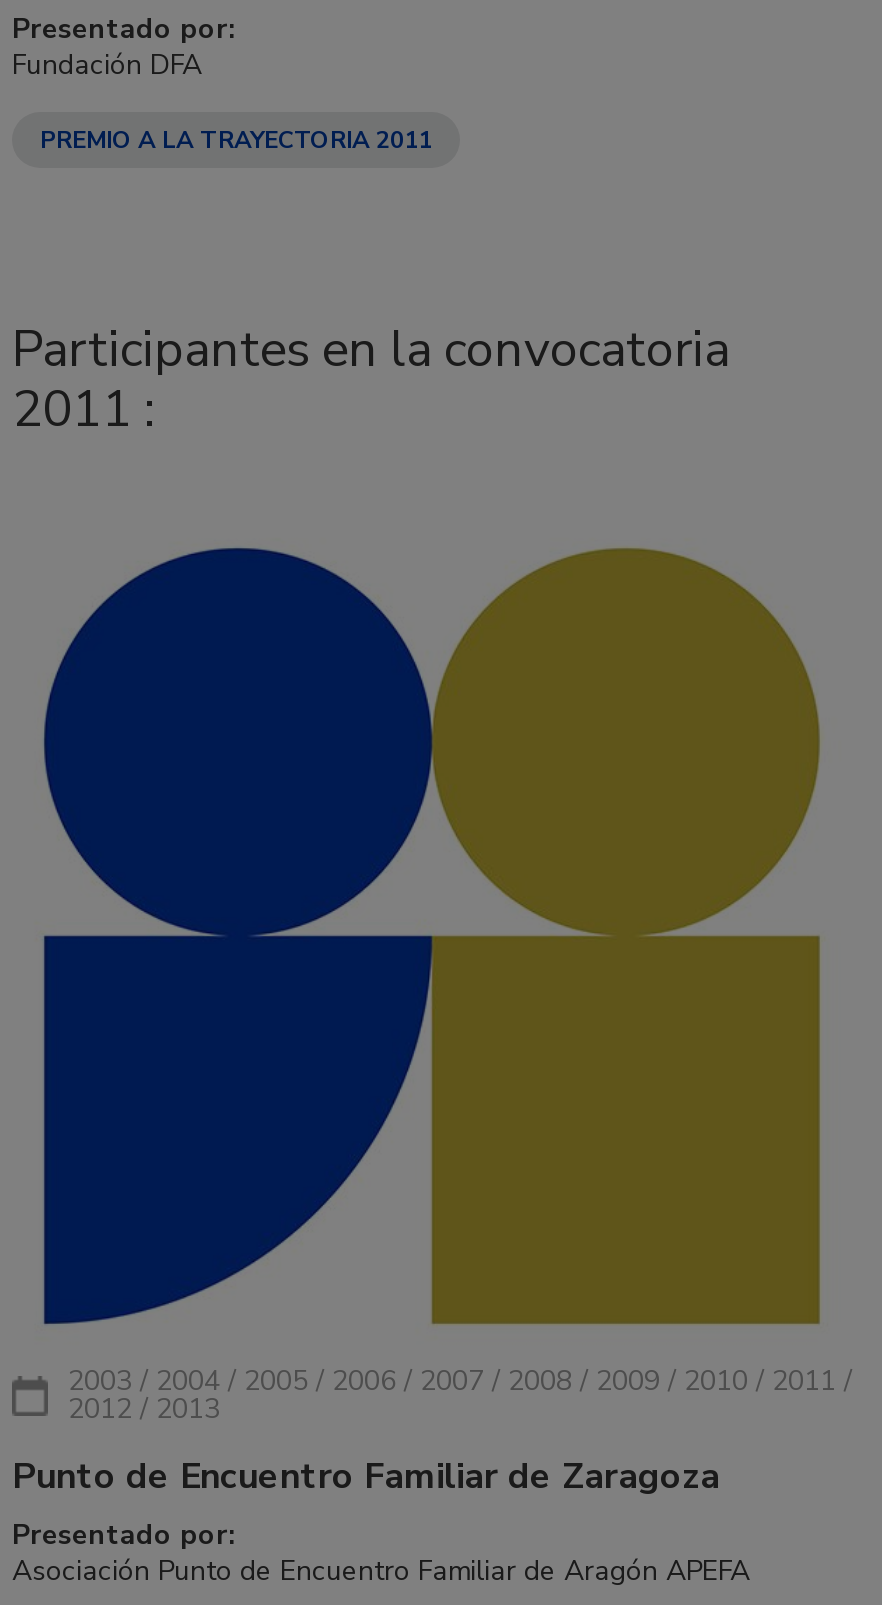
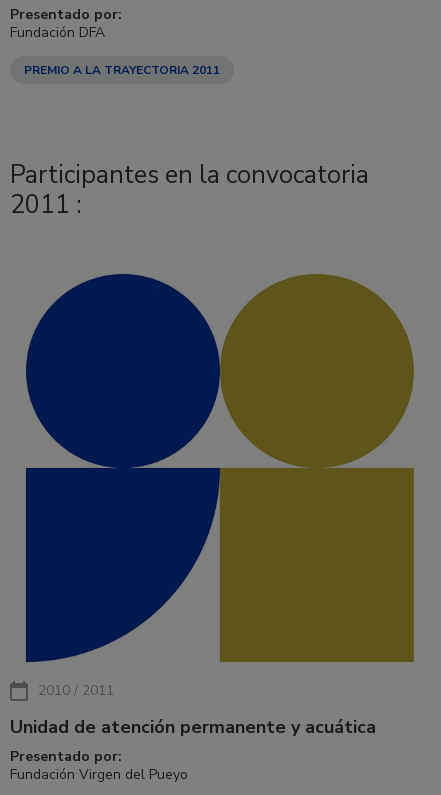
[68,1362,852,1428] 2003 / 2004 / 2005 / 2006 / 2007 / 2008 / 2009 / 2010 / 2011 / | 2012 / 2013 -> [38,681,114,700] 2010 / 2011
[12,1452,720,1500] Punto de Encuentro Familiar de Zaragoza -> [10,715,376,739] Unidad de atención permanente y acuática
[12,1552,750,1590] Asociación Punto de Encuentro Familiar de Aragón APEFA -> [10,765,188,784] Fundación Virgen del Pueyo

